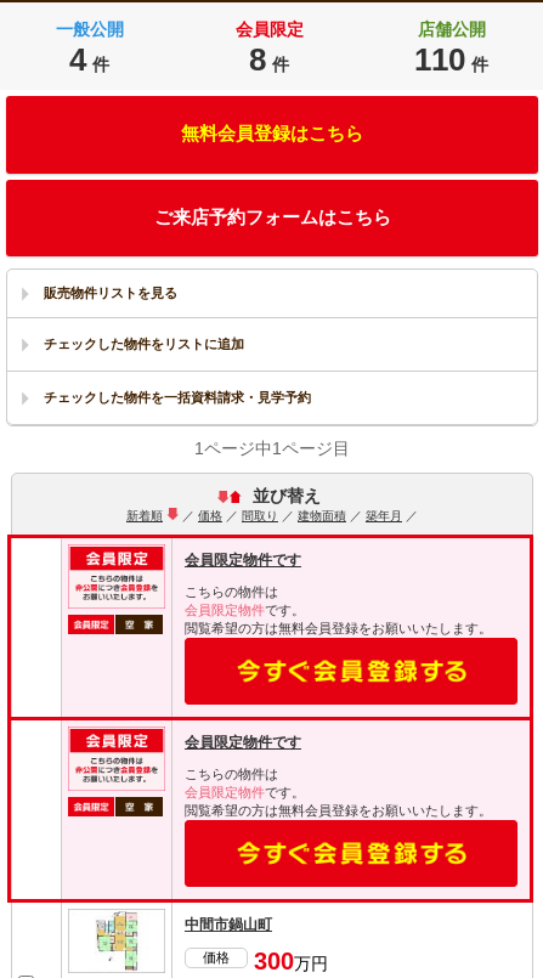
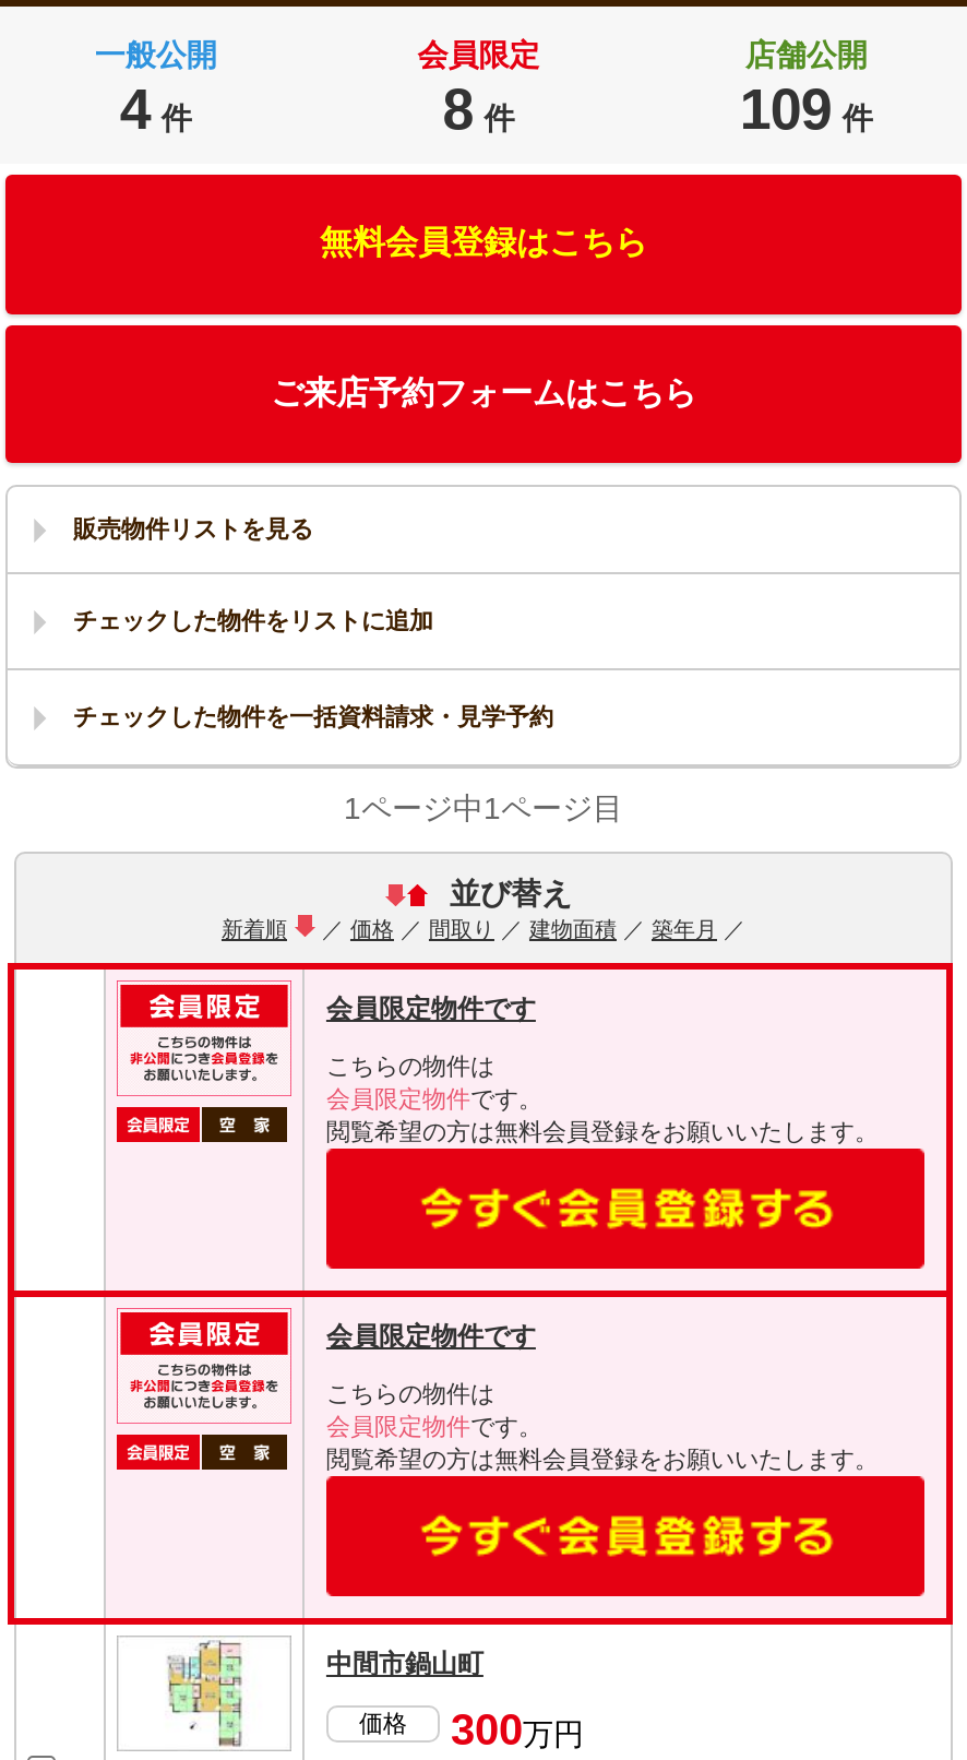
[415,41,489,78] 110 件 -> [740,76,873,141] 109 件

